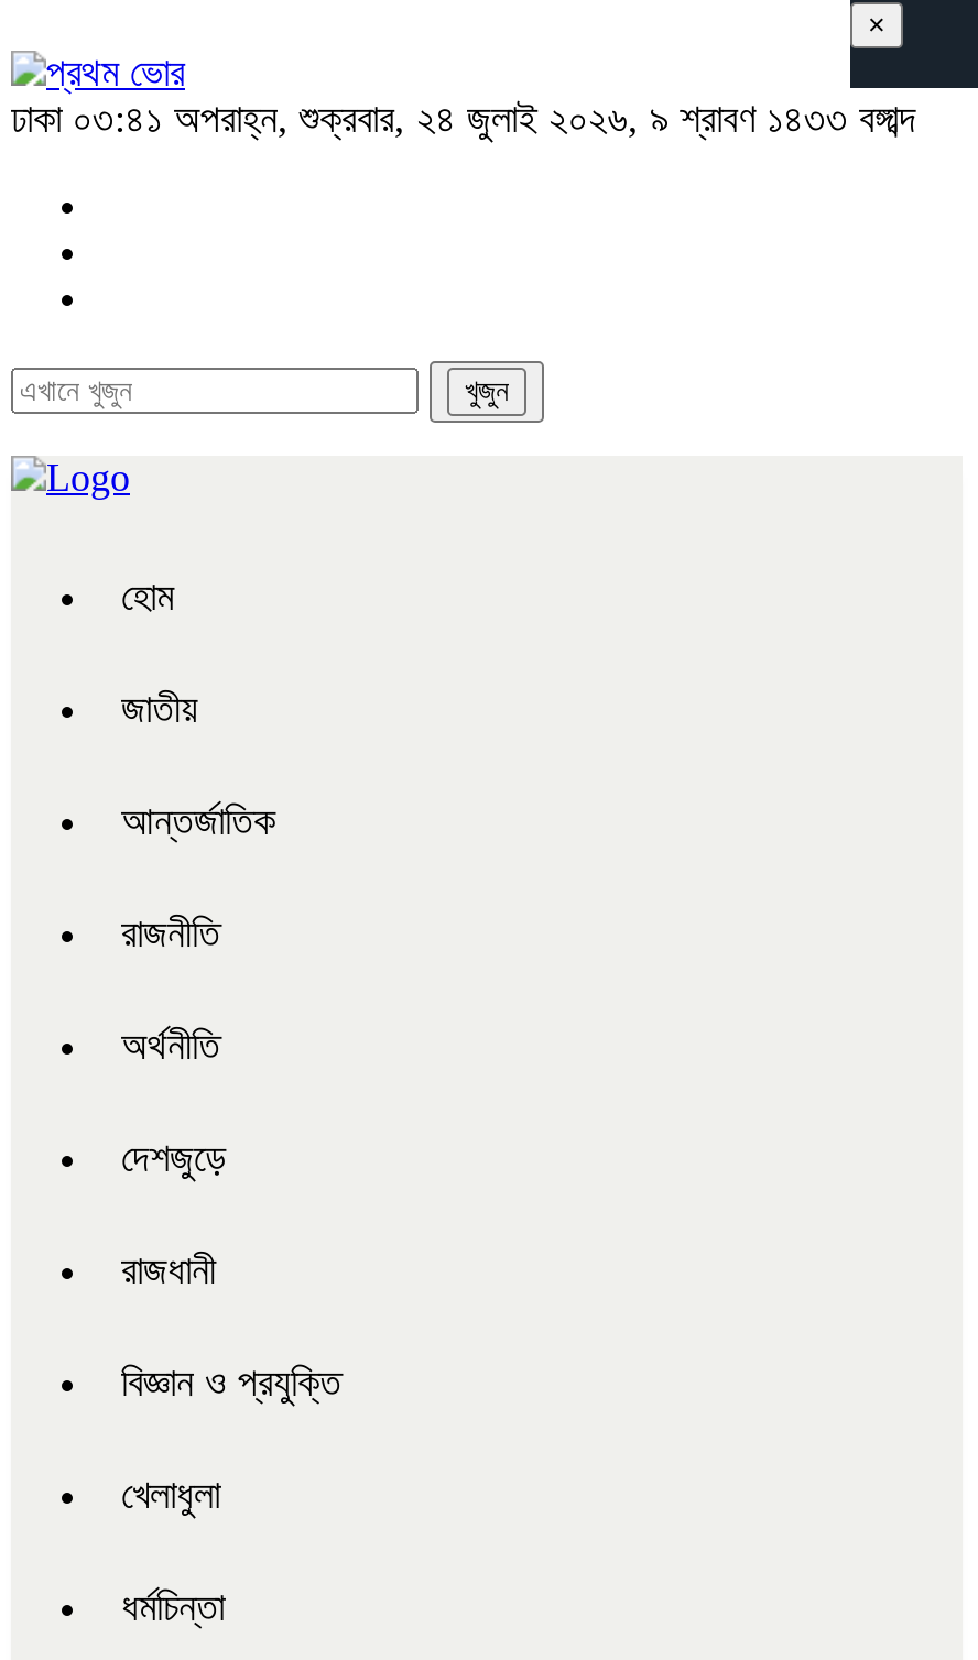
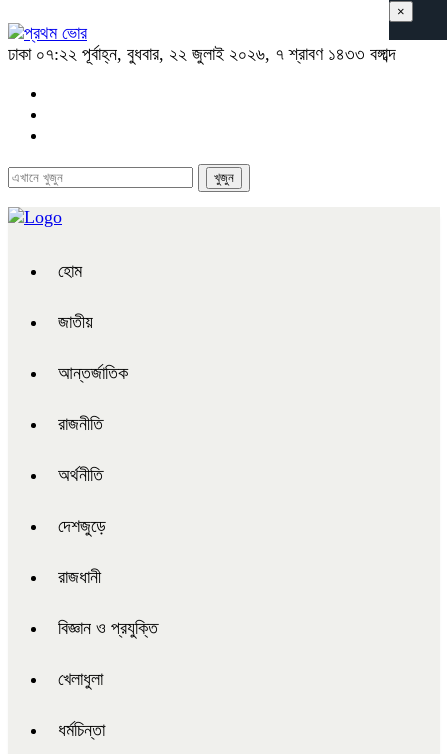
[11,97,916,141] ঢাকা ০৩:৪১ অপরাহ্ন, শুক্রবার, ২৪ জুলাই ২০২৬, ৯ শ্রাবণ ১৪৩৩ বঙ্গাব্দ -> [8,44,396,64] ঢাকা ০৭:২২ পূর্বাহ্ন, বুধবার, ২২ জুলাই ২০২৬, ৭ শ্রাবণ ১৪৩৩ বঙ্গাব্দ

